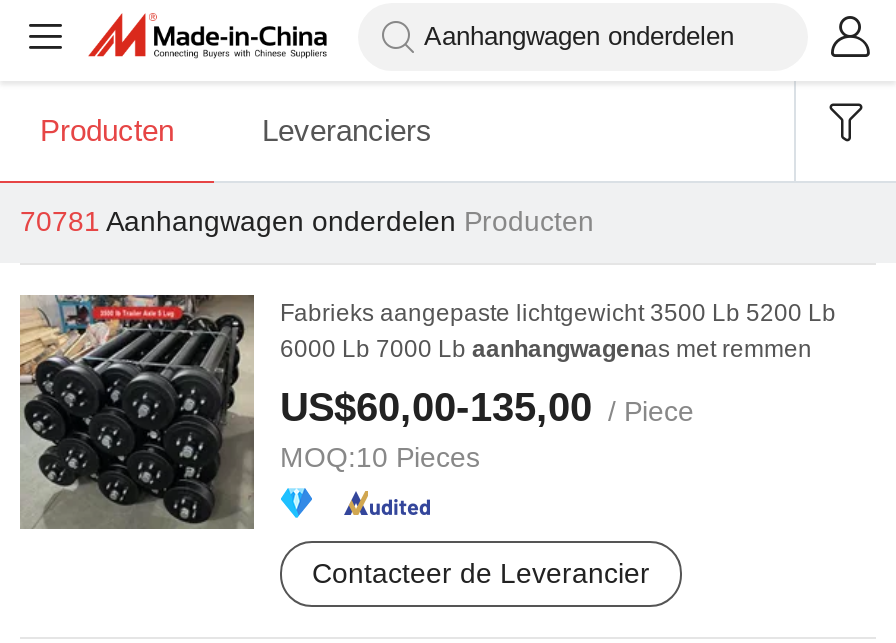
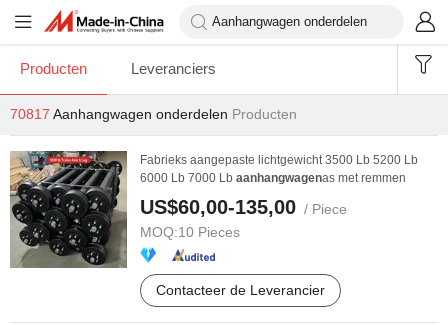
[20,205,594,237] 70781 Aanhangwagen onderdelen Producten -> [10,106,297,122] 70817 Aanhangwagen onderdelen Producten

